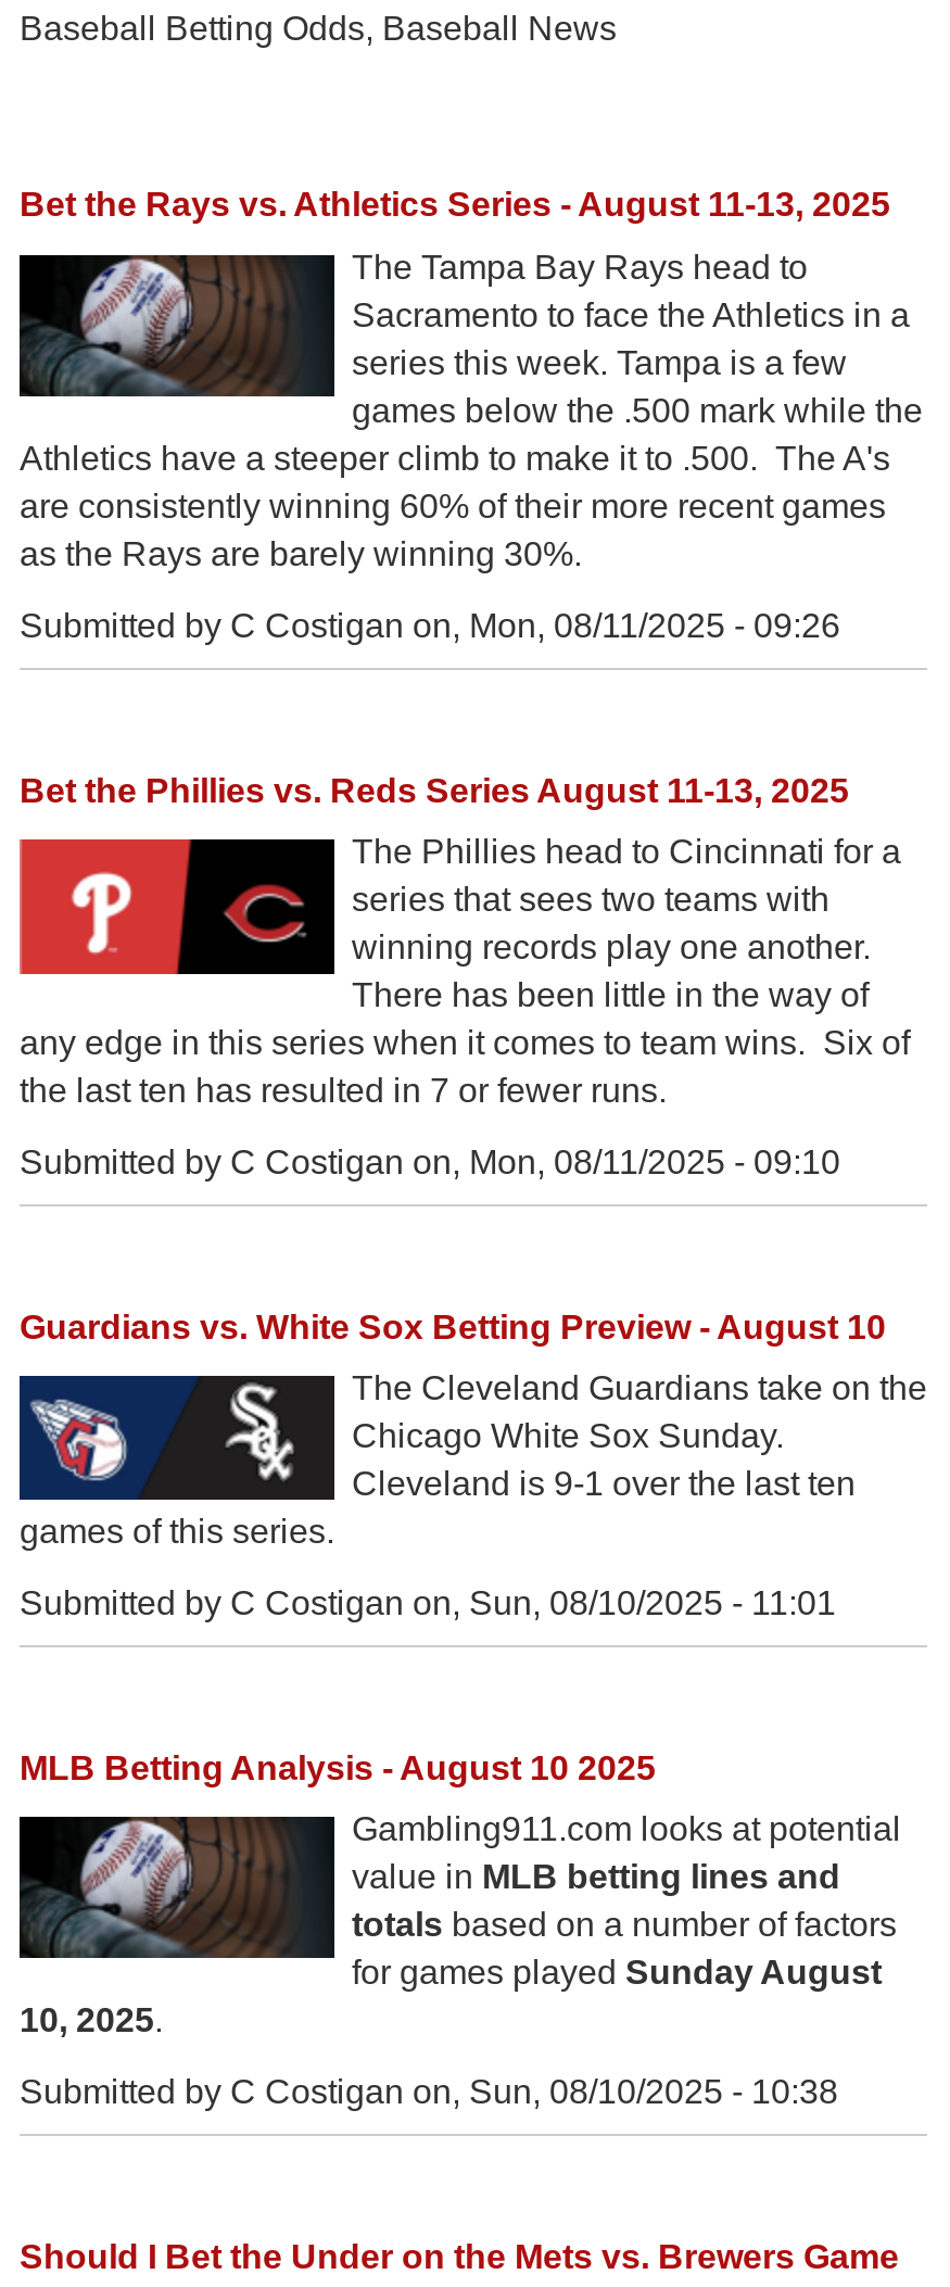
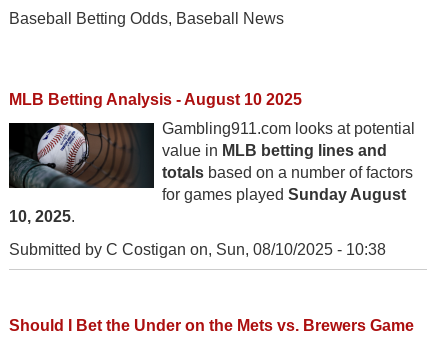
[20,187,923,643] Bet the Rays vs. Athletics Series - August 11-13, 2025 | The Tampa Bay Rays head to | Sacramento to face the Athletics in a | series this week. Tampa is a few | games below the .500 mark while the | Athletics have a steeper climb to make it to .500. The A's | are consistently winning 60% of their more recent games | as the Rays are barely winning 30%. | Submitted by C Costigan on, Mon, 08/11/2025 - 09:26 -> none
[17,771,910,1180] [image] | Bet the Phillies vs. Reds Series August 11-13, 2025 | The Phillies head to Cincinnati for a | series that sees two teams with | winning records play one another. | There has been little in the way of | any edge in this series when it comes to team wins. Six of | the last ten has resulted in 7 or fewer runs. | Submitted by C Costigan on, Mon, 08/11/2025 - 09:10 -> none
[17,1308,927,1621] [image] | Guardians vs. White Sox Betting Preview - August 10 | The Cleveland Guardians take on the | Chicago White Sox Sunday. | Cleveland is 9-1 over the last ten | games of this series. | Submitted by C Costigan on, Sun, 08/10/2025 - 11:01 -> none

